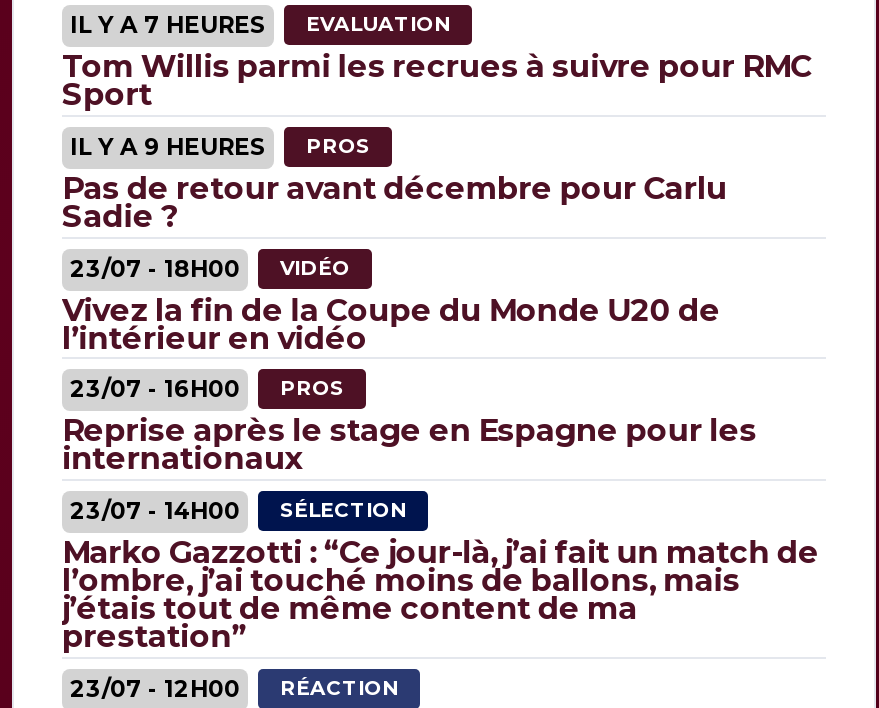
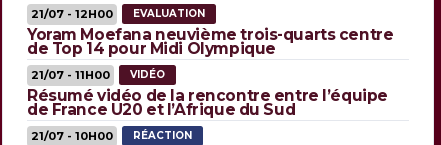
[70,11,450,39] IL Y A 7 HEURES EVALUATION -> [31,7,205,21] 21/07 - 12H00 EVALUATION
[62,47,811,282] Tom Willis parmi les recrues à suivre pour RMC | Sport | IL Y A 9 HEURES | PROS | Pas de retour avant décembre pour Carlu | Sadie ? | 23/07 - 18H00 -> [27,25,393,82] Yoram Moefana neuvième trois-quarts centre | de Top 14 pour Midi Olympique | 21/07 - 11H00
[62,290,819,703] Vivez la fin de la Coupe du Monde U20 de | l’intérieur en vidéo | 23/07 - 16H00 | PROS | Reprise après le stage en Espagne pour les | internationaux | 23/07 - 14H00 | SÉLECTION | Marko Gazzotti : “Ce jour-là, j’ai fait un match de | l’ombre, j’ai touché moins de ballons, mais | j’étais tout de même content de ma | prestation” | 23/07 - 12H00 -> [27,86,388,143] Résumé vidéo de la rencontre entre l’équipe | de France U20 et l’Afrique du Sud | 21/07 - 10H00

